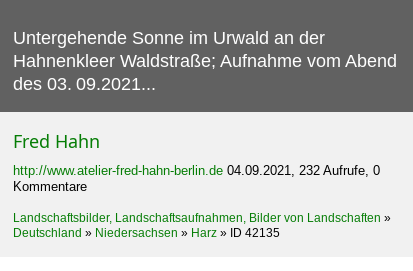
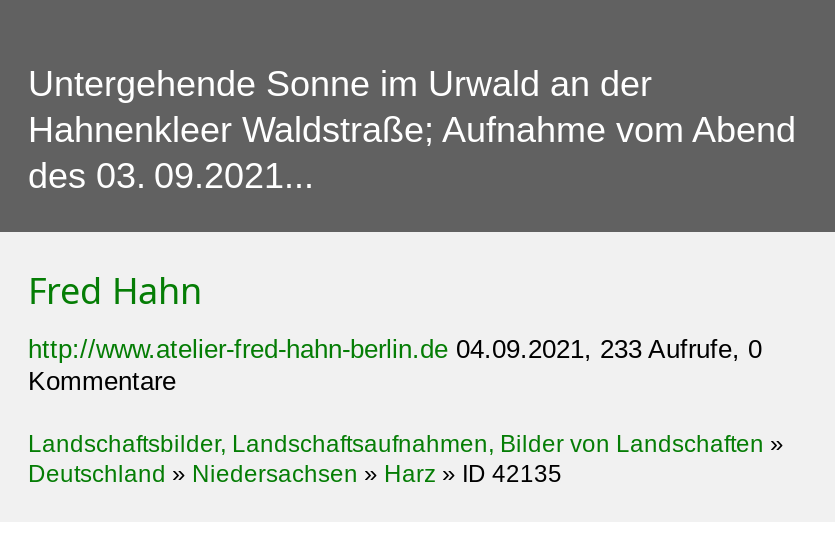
[13,163,380,178] http://www.atelier-fred-hahn-berlin.de 04.09.2021, 232 Aufrufe, 0 -> [28,335,762,365] http://www.atelier-fred-hahn-berlin.de 04.09.2021, 233 Aufrufe, 0

